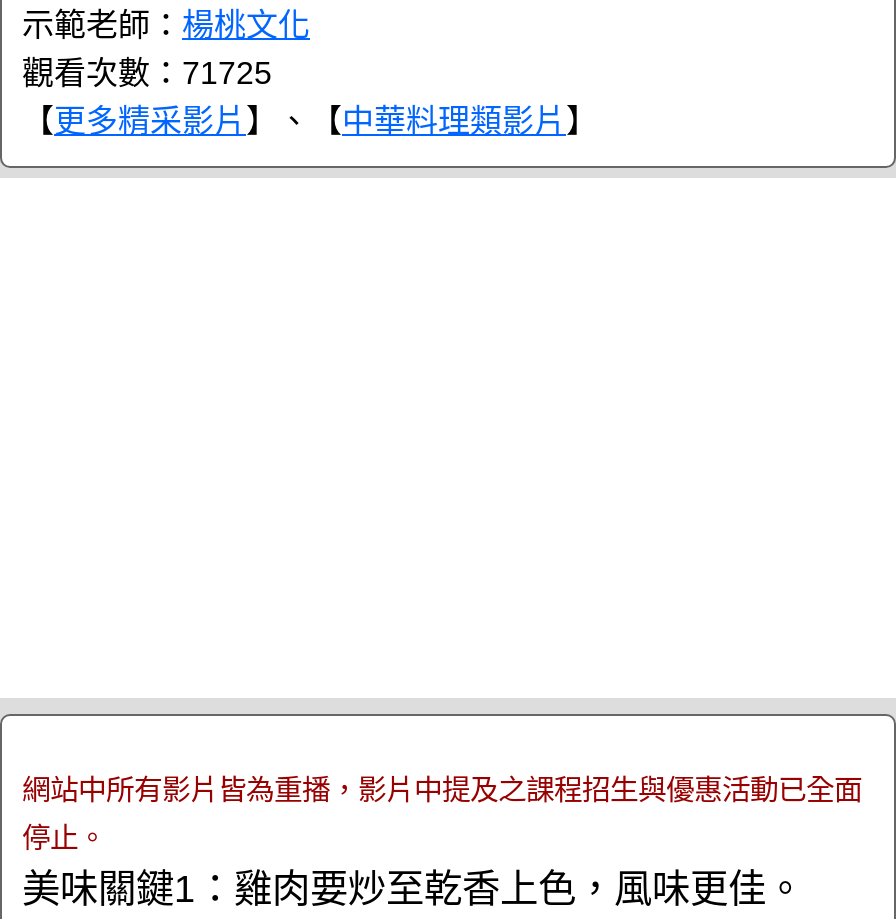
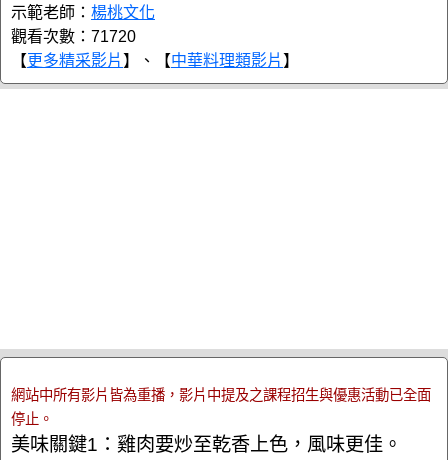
[22,56,272,90] 觀看次數：71725 -> [11,28,136,45] 觀看次數：71720

